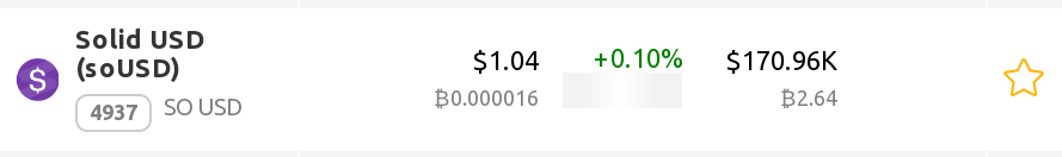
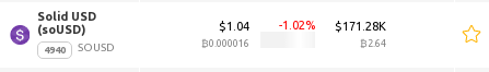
[610,44,837,75] 0.10 | $170.96K -> [279,19,386,33] -1.02 | $171.28K

